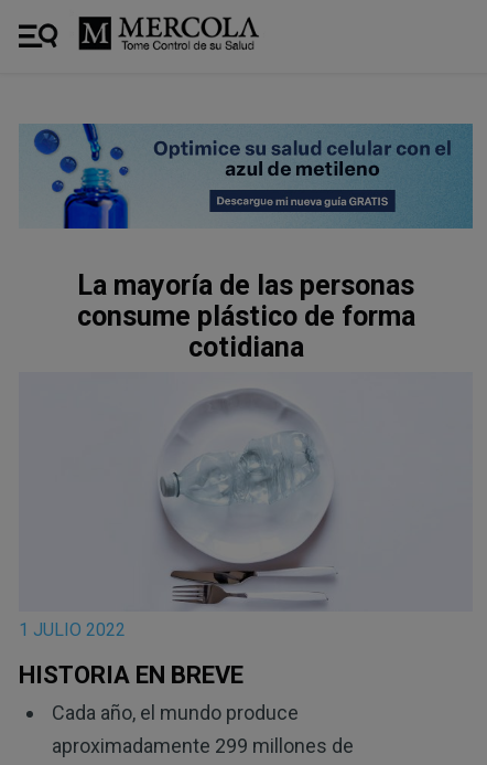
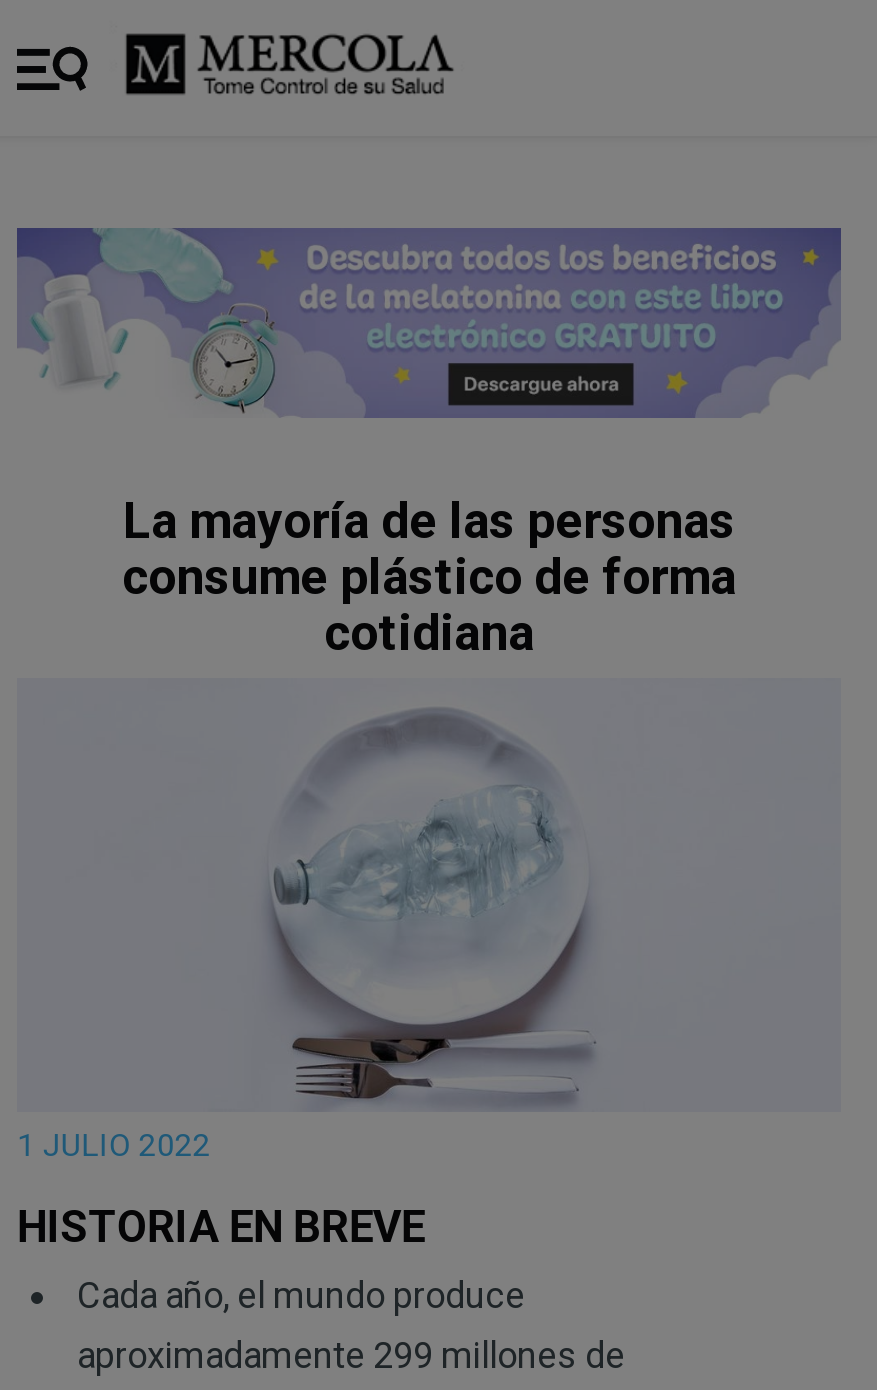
[19,123,474,230] [image] -> [15,226,841,418] [image]

